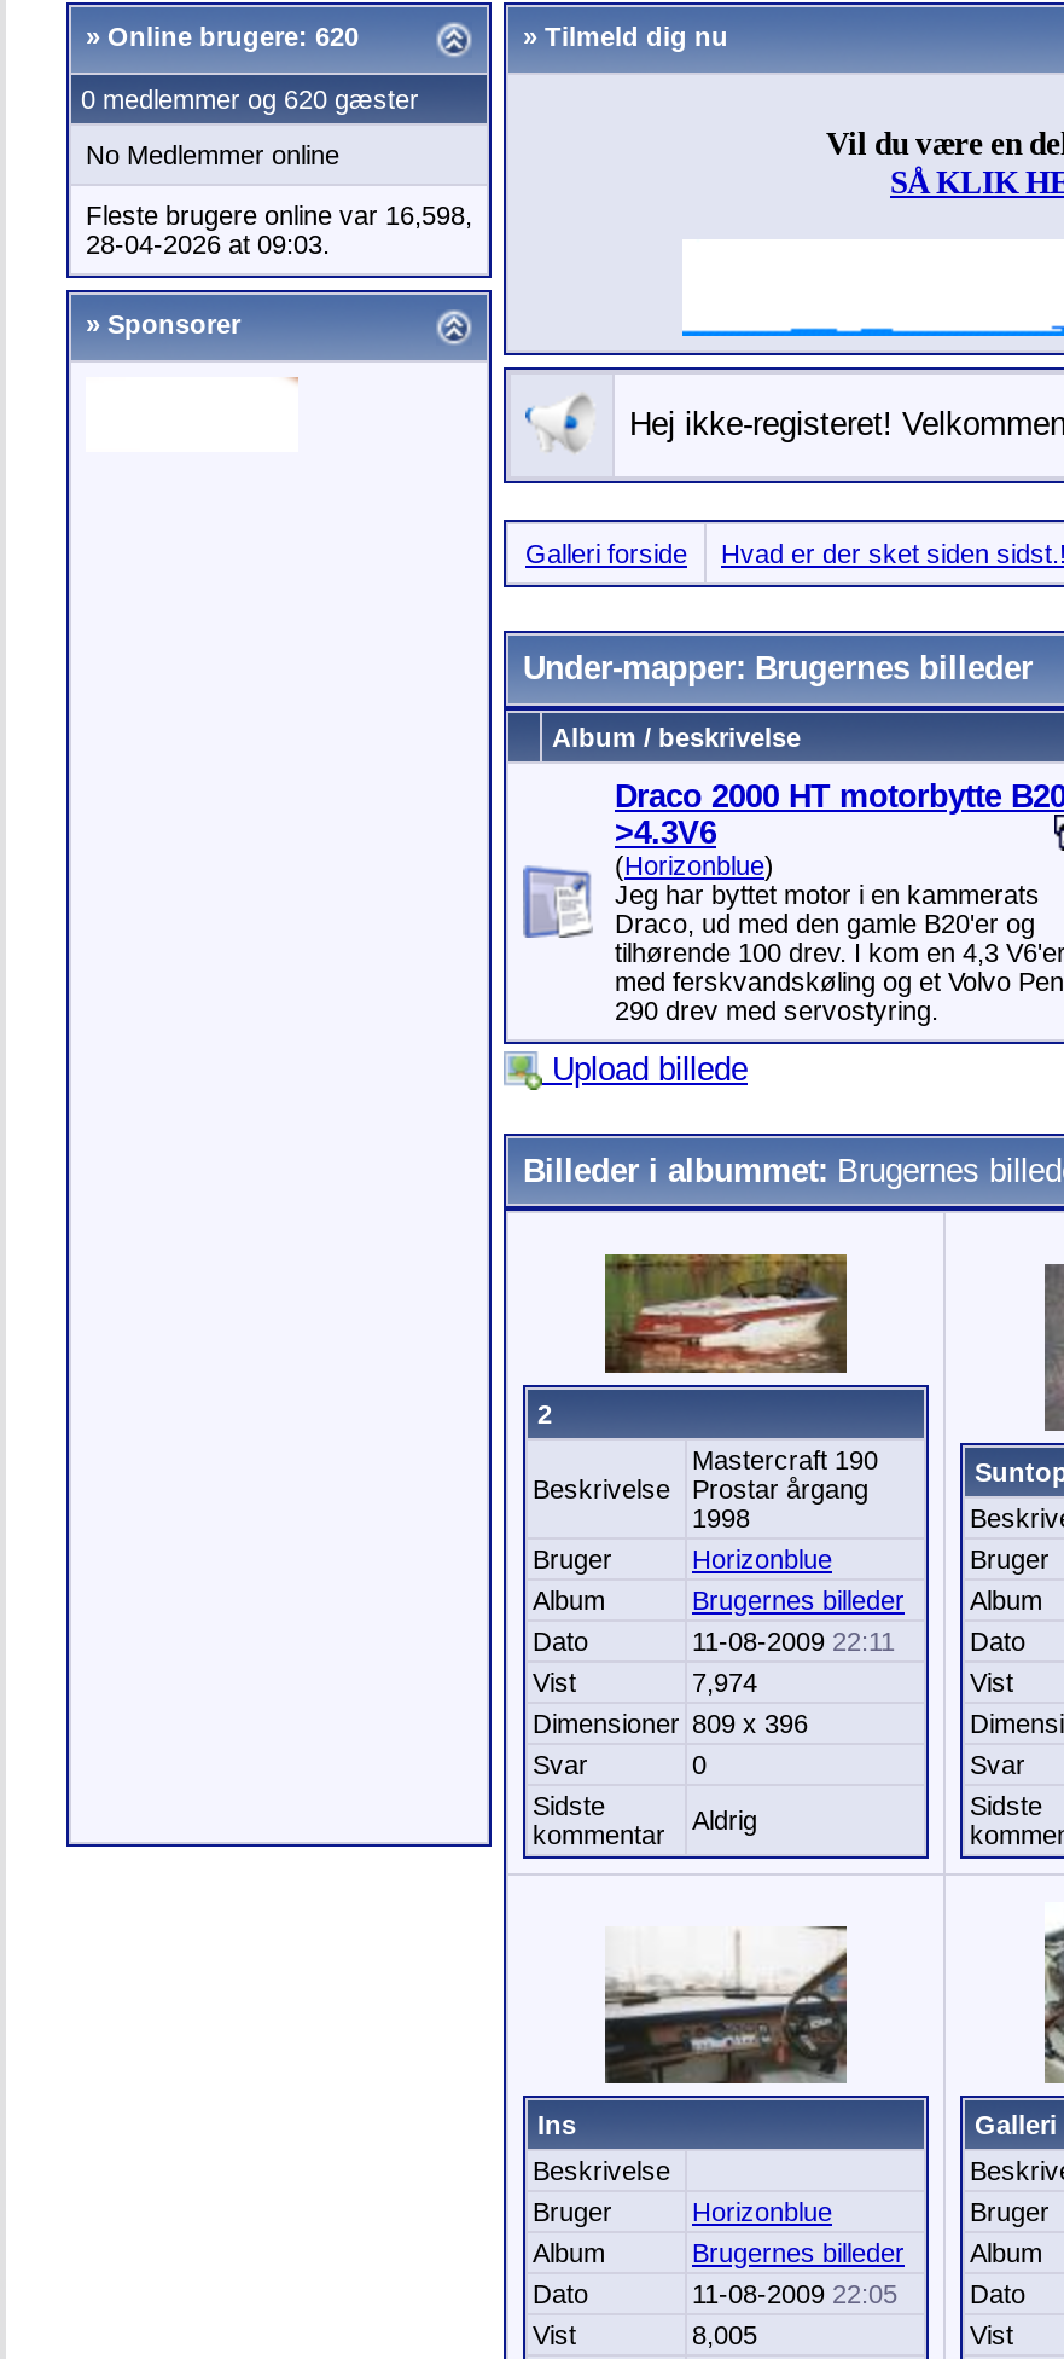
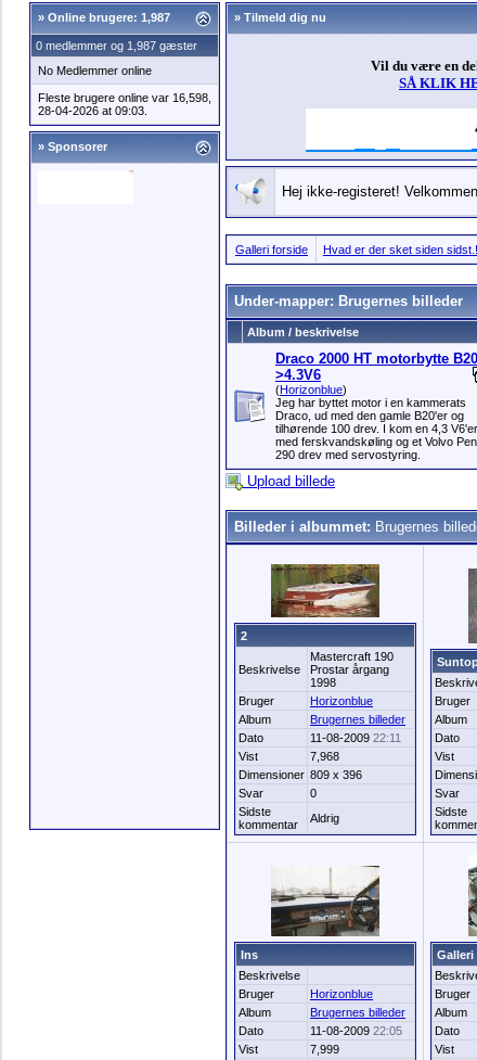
[86,22,359,51] » Online brugere: 620 -> [38,11,170,24] » Online brugere: 1,987
[81,85,419,114] 0 medlemmer og 620 gæster -> [36,39,197,52] 0 medlemmer og 1,987 gæster
[692,1669,757,1698] 7,974 -> [310,750,339,763] 7,968
[692,2322,757,2351] 8,005 -> [310,1043,339,1056] 7,999

